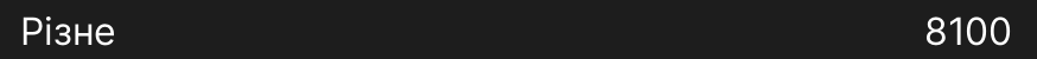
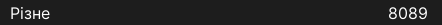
[924,8,1012,55] 8100 -> [388,3,428,23] 8089

